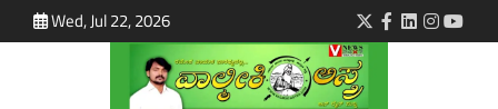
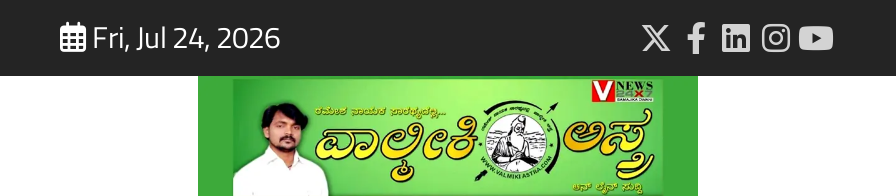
[51,8,170,33] Wed, Jul 22, 2026 -> [92,14,280,60] Fri, Jul 24, 2026

